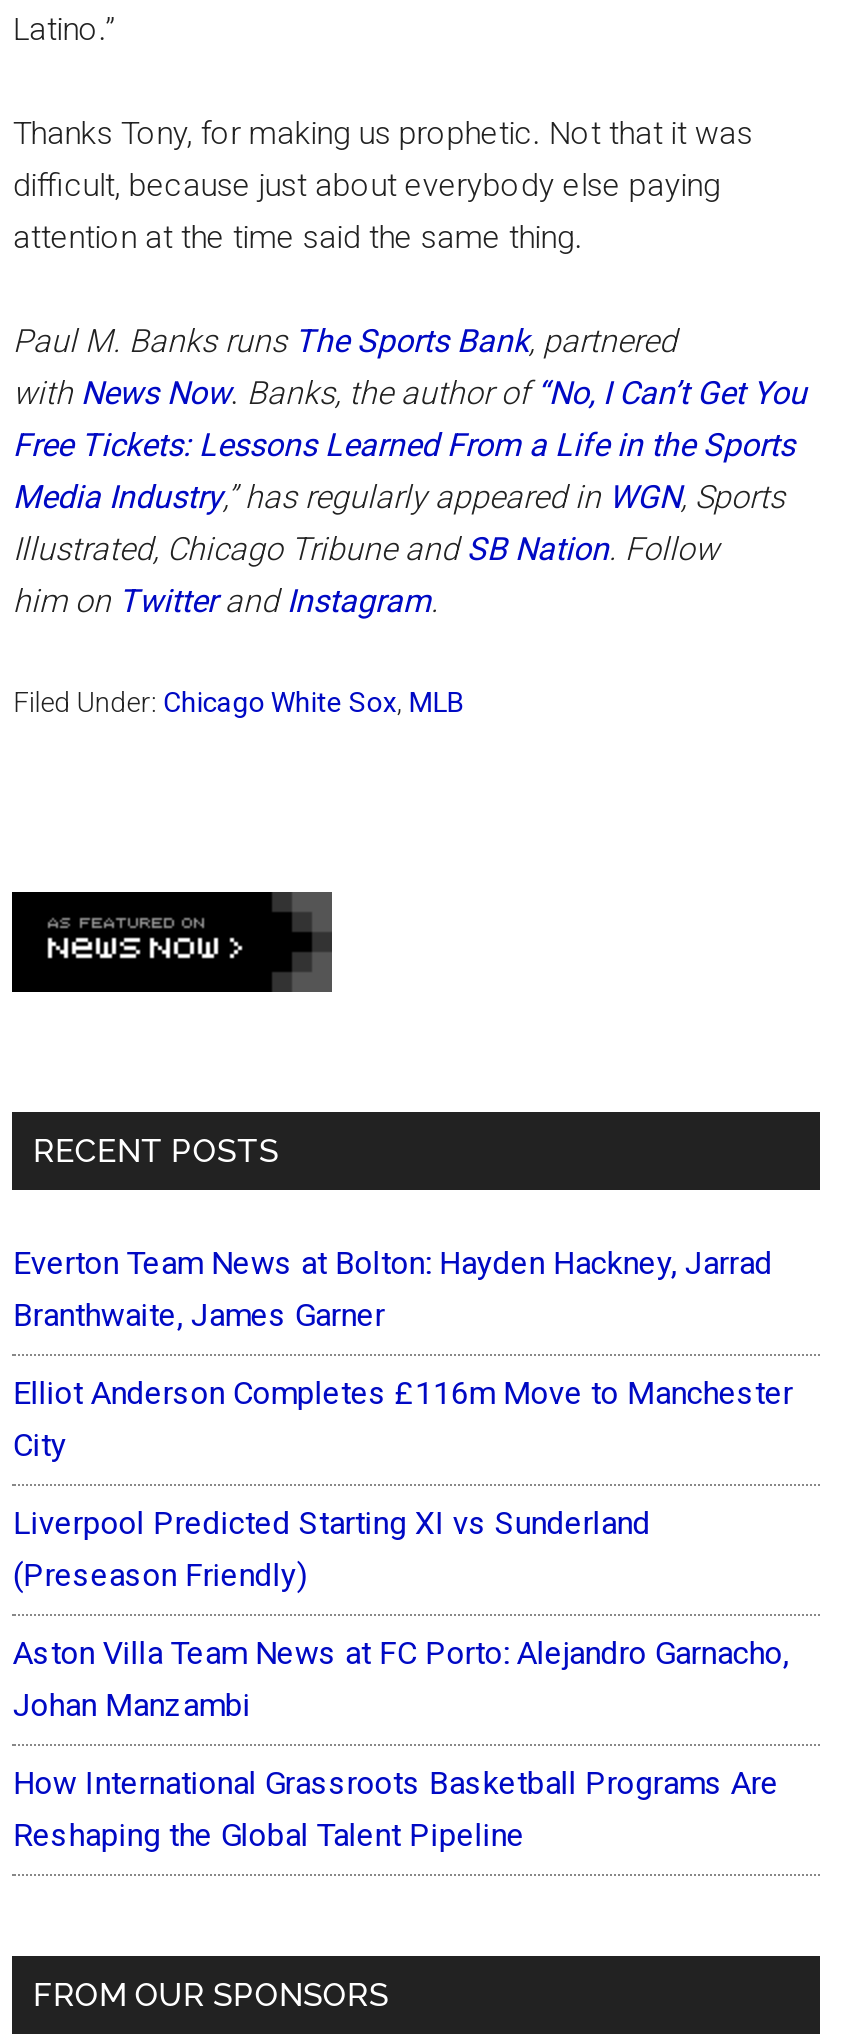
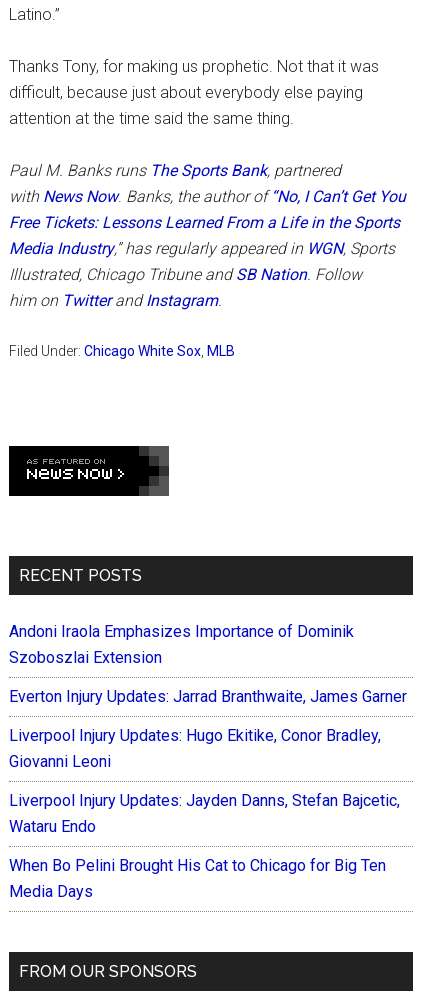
[13,1243,773,1333] Everton Team News at Bolton: Hayden Hackney, Jarrad | Branthwaite, James Garner -> [9,622,354,667] Andoni Iraola Emphasizes Importance of Dominik | Szoboszlai Extension
[13,1373,793,1463] Elliot Anderson Completes £116m Move to Manchester | City -> [9,687,407,706] Everton Injury Updates: Jarrad Branthwaite, James Garner
[13,1503,651,1593] Liverpool Predicted Starting XI vs Sunderland | (Preseason Friendly) -> [9,726,381,771] Liverpool Injury Updates: Hugo Ekitike, Conor Bradley, | Giovanni Leoni
[13,1633,789,1723] Aston Villa Team News at FC Porto: Alejandro Garnacho, | Johan Manzambi -> [9,791,400,836] Liverpool Injury Updates: Jayden Danns, Stefan Bajcetic, | Wataru Endo
[13,1763,779,1853] How International Grassroots Basketball Programs Are | Reshaping the Global Talent Pipeline -> [9,856,386,901] When Bo Pelini Brought His Cat to Chicago for Big Ten | Media Days

